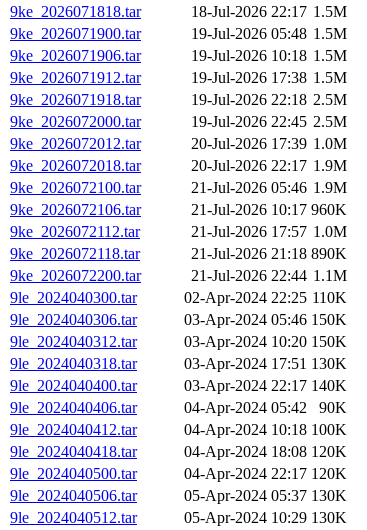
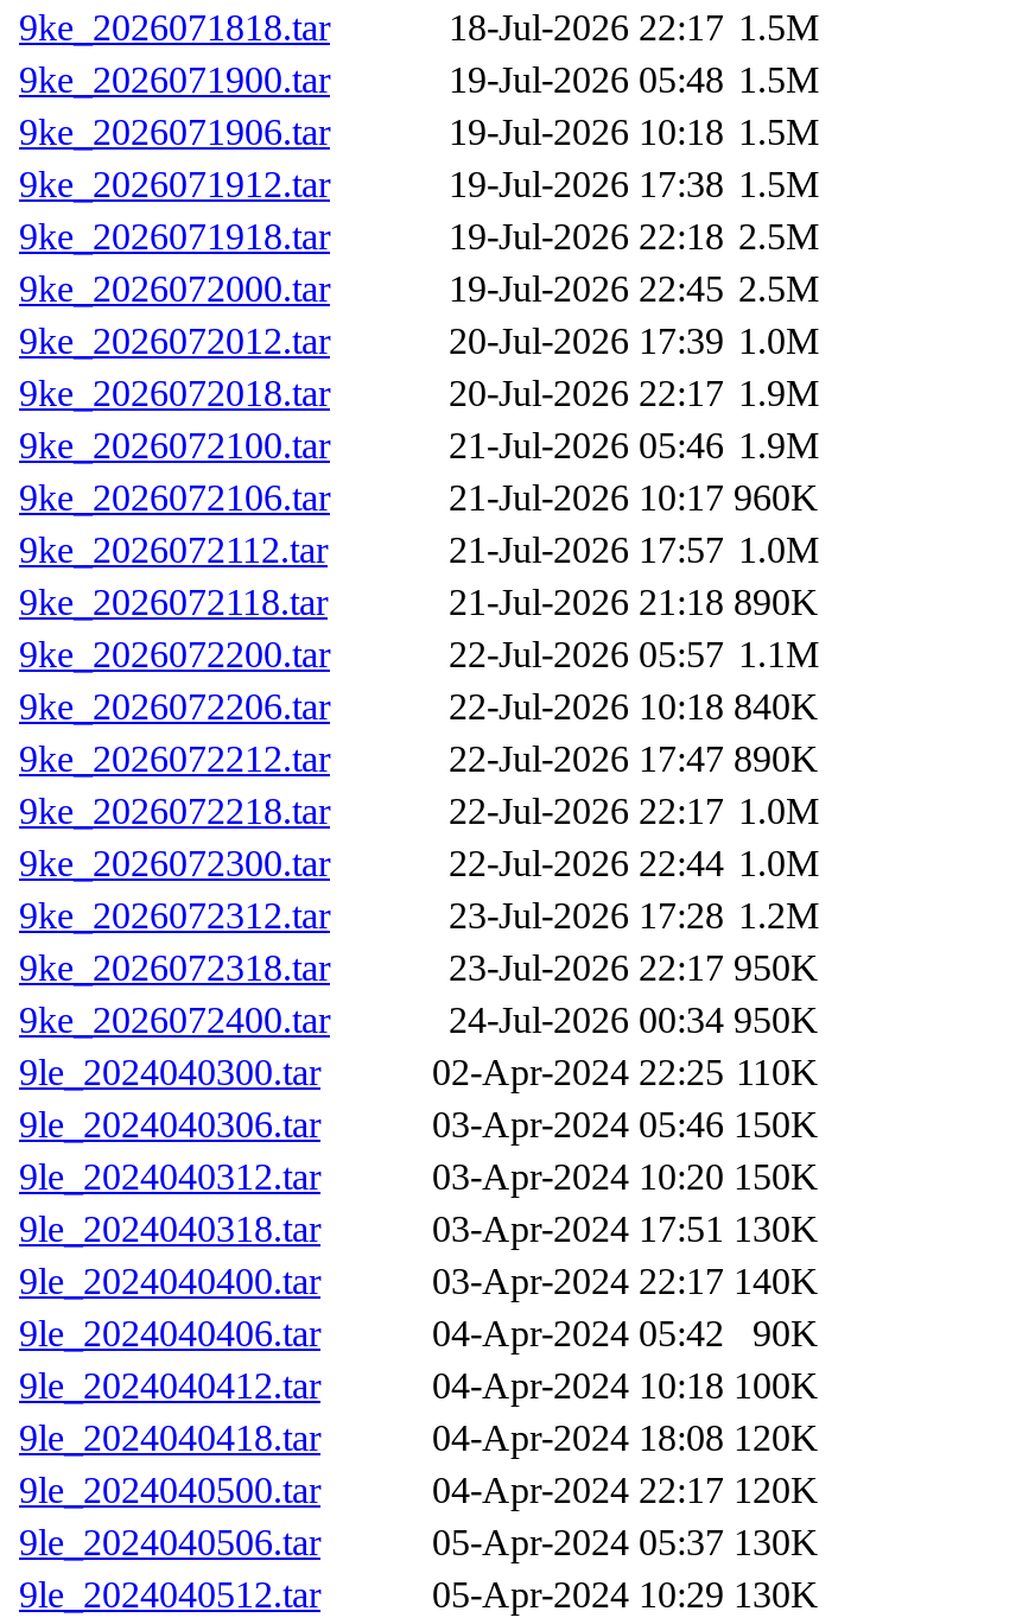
[191,267,347,284] 21-Jul-2026 22:44 1.1M -> [19,635,819,1041] 22-Jul-2026 05:57 1.1M | 9ke_2026072206.tar | 22-Jul-2026 10:18 840K | 9ke_2026072212.tar | 22-Jul-2026 17:47 890K | 9ke_2026072218.tar | 22-Jul-2026 22:17 1.0M | 9ke_2026072300.tar | 22-Jul-2026 22:44 1.0M | 9ke_2026072312.tar | 23-Jul-2026 17:28 1.2M | 9ke_2026072318.tar | 23-Jul-2026 22:17 950K | 9ke_2026072400.tar | 24-Jul-2026 00:34 950K

